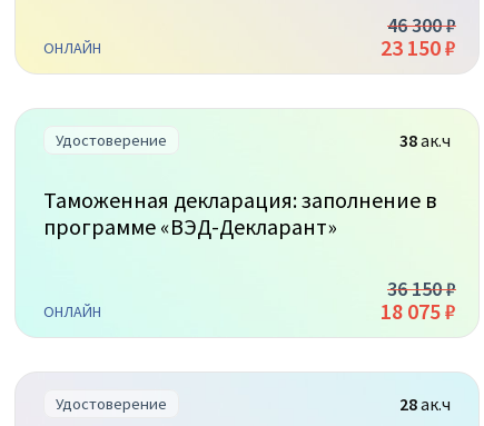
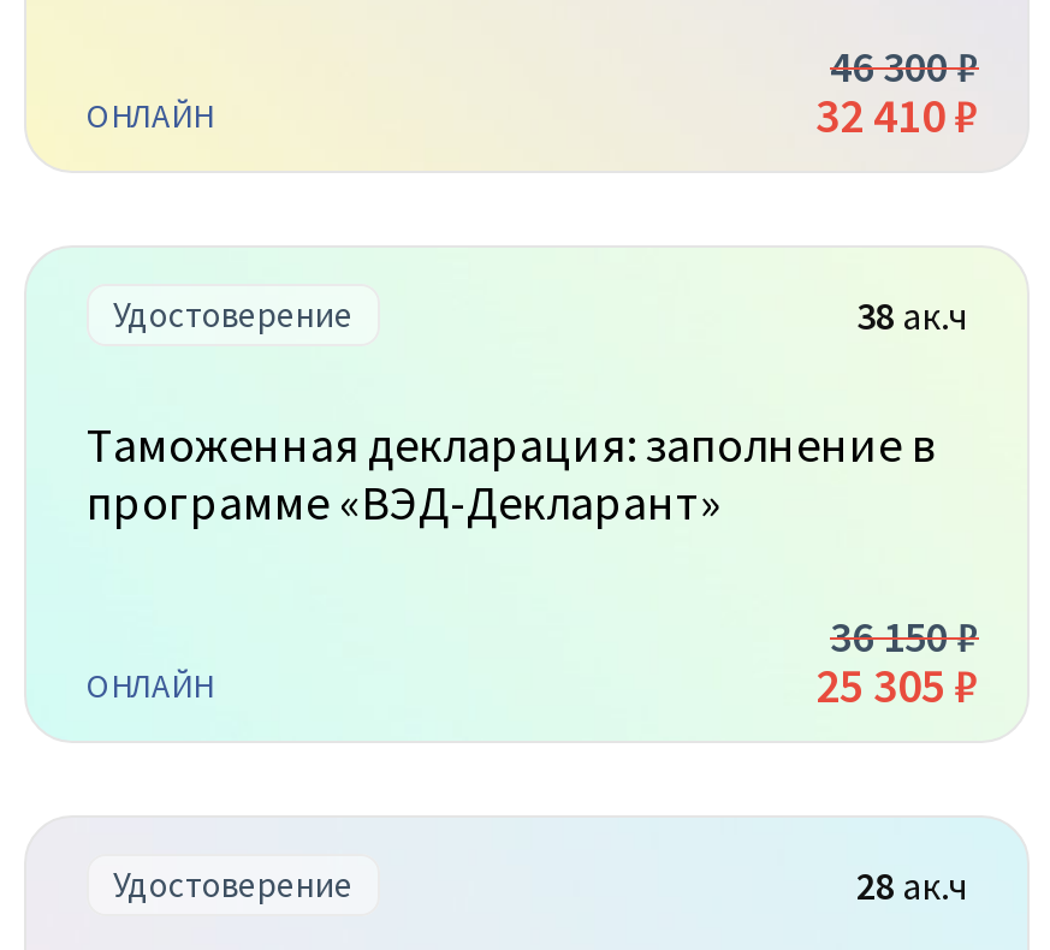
[381,33,456,61] 23 150 ₽ -> [815,84,979,144] 32 410 ₽
[381,297,456,325] 18 075 ₽ -> [815,654,979,714] 25 305 ₽

